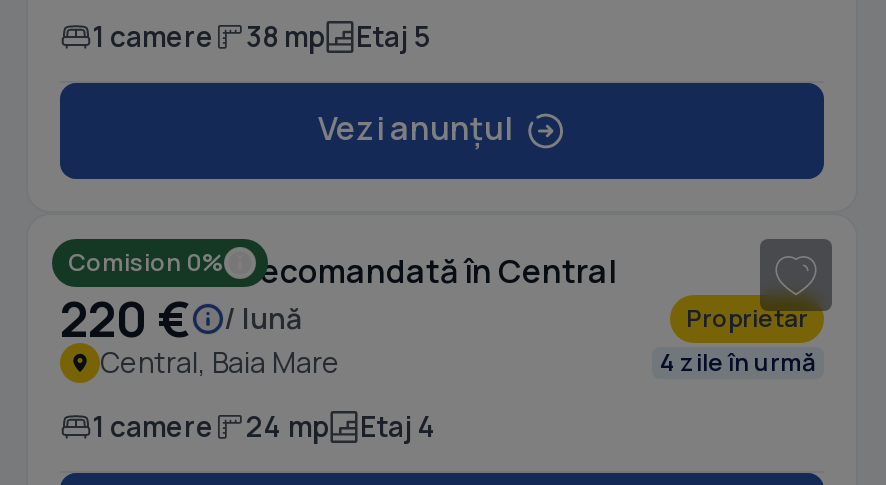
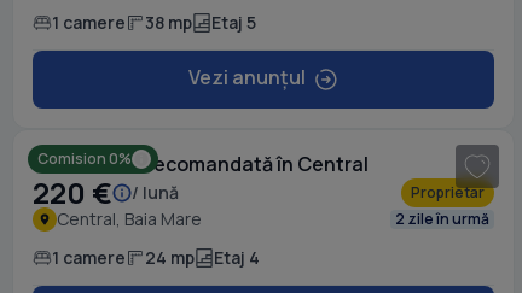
[660,345,816,379] 4 zile în urmă -> [395,209,489,229] 2 zile în urmă

